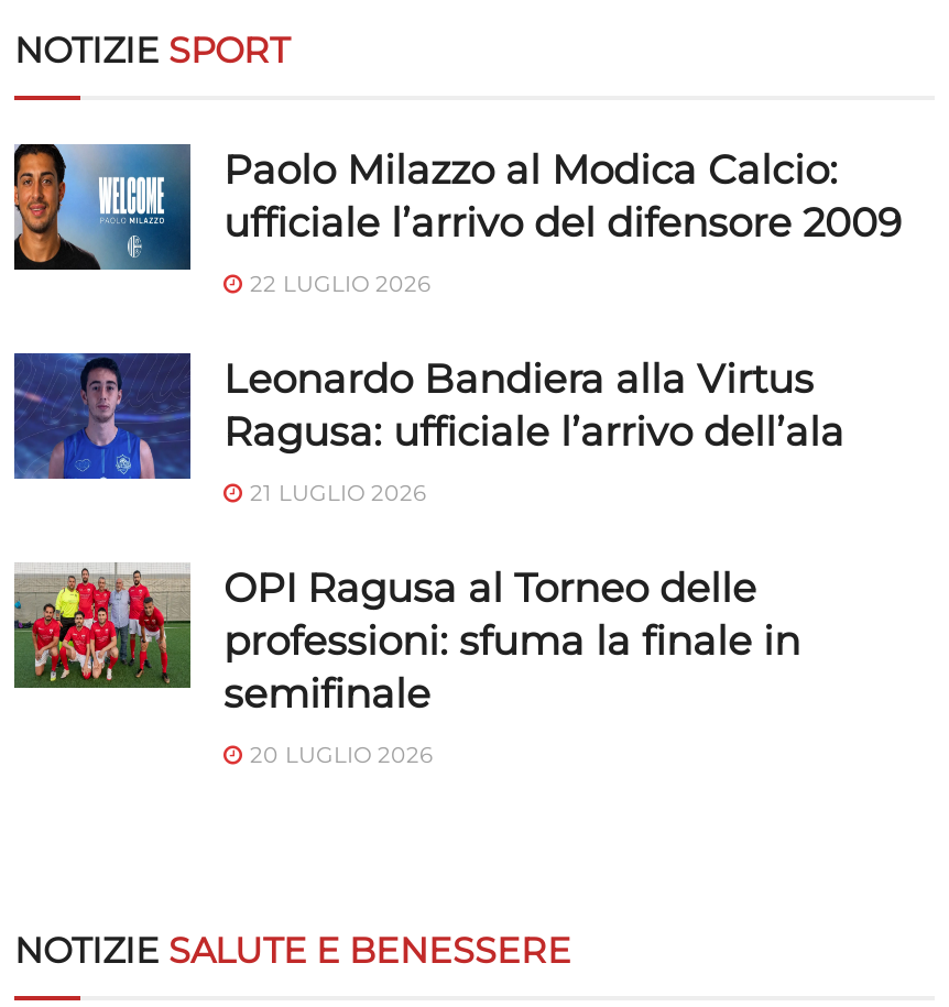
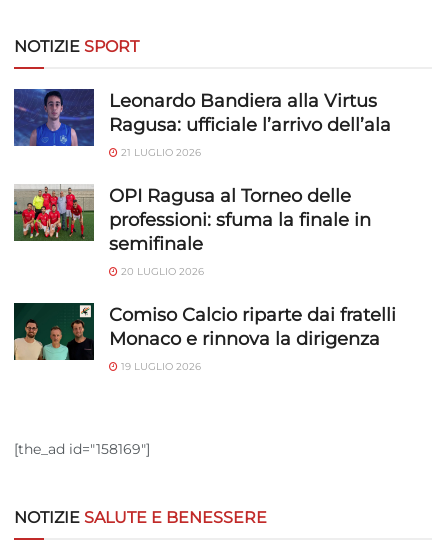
[12,142,902,298] [image] | Paolo Milazzo al Modica Calcio: | ufficiale l’arrivo del difensore 2009 | 22 LUGLIO 2026 -> none
moved [12,351,844,770] -> [13,88,391,278]: [image] | Leonardo Bandiera alla Virtus | Ragusa: ufficiale l’arrivo dell’ala | 21 LUGLIO 2026 | OPI Ragusa al Torneo delle | professioni: sfuma la finale in | semifinale | 20 LUGLIO 2026
none -> [13,302,396,373] [image] | Comiso Calcio riparte dai fratelli | Monaco e rinnova la dirigenza | 19 LUGLIO 2026
none -> [14,440,150,458] [the_ad id="158169"]

